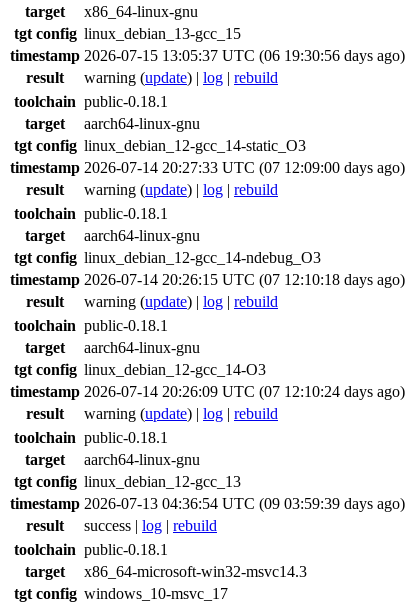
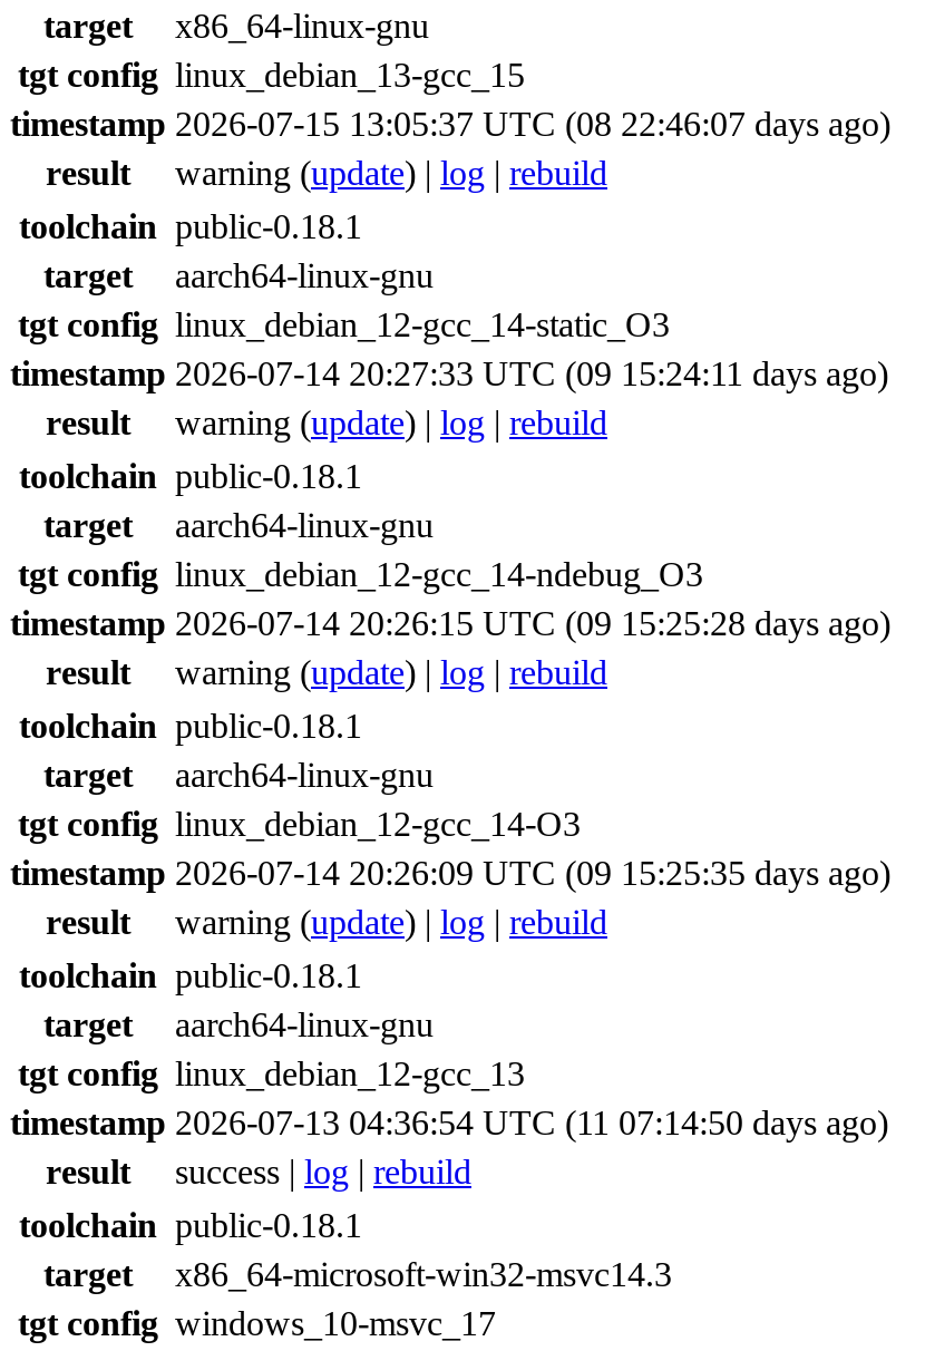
[10,47,405,64] timestamp 2026-07-15 13:05:37 UTC (06 19:30:56 days ago) -> [10,105,890,143] timestamp 2026-07-15 13:05:37 UTC (08 22:46:07 days ago)
[10,159,405,176] timestamp 2026-07-14 20:27:33 UTC (07 12:09:00 days ago) -> [10,354,888,392] timestamp 2026-07-14 20:27:33 UTC (09 15:24:11 days ago)
[10,271,405,288] timestamp 2026-07-14 20:26:15 UTC (07 12:10:18 days ago) -> [10,604,890,642] timestamp 2026-07-14 20:26:15 UTC (09 15:25:28 days ago)
[10,383,405,400] timestamp 2026-07-14 20:26:09 UTC (07 12:10:24 days ago) -> [10,854,890,892] timestamp 2026-07-14 20:26:09 UTC (09 15:25:35 days ago)
[10,495,405,512] timestamp 2026-07-13 04:36:54 UTC (09 03:59:39 days ago) -> [10,1104,888,1141] timestamp 2026-07-13 04:36:54 UTC (11 07:14:50 days ago)

